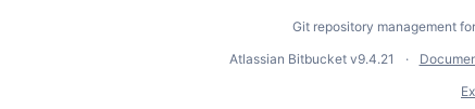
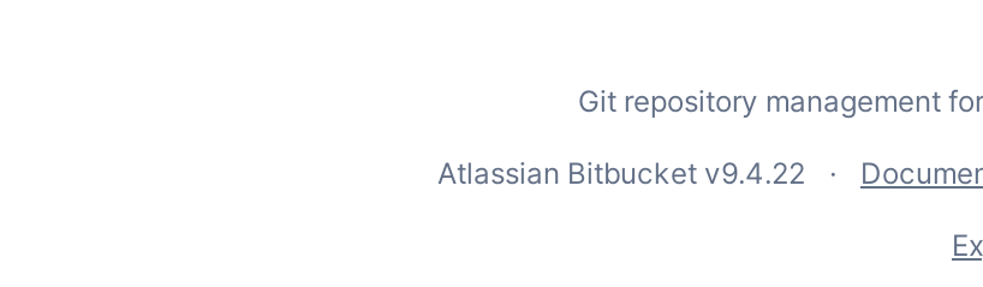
[229,51,394,67] Atlassian Bitbucket v9.4.21 -> [437,155,805,191] Atlassian Bitbucket v9.4.22

